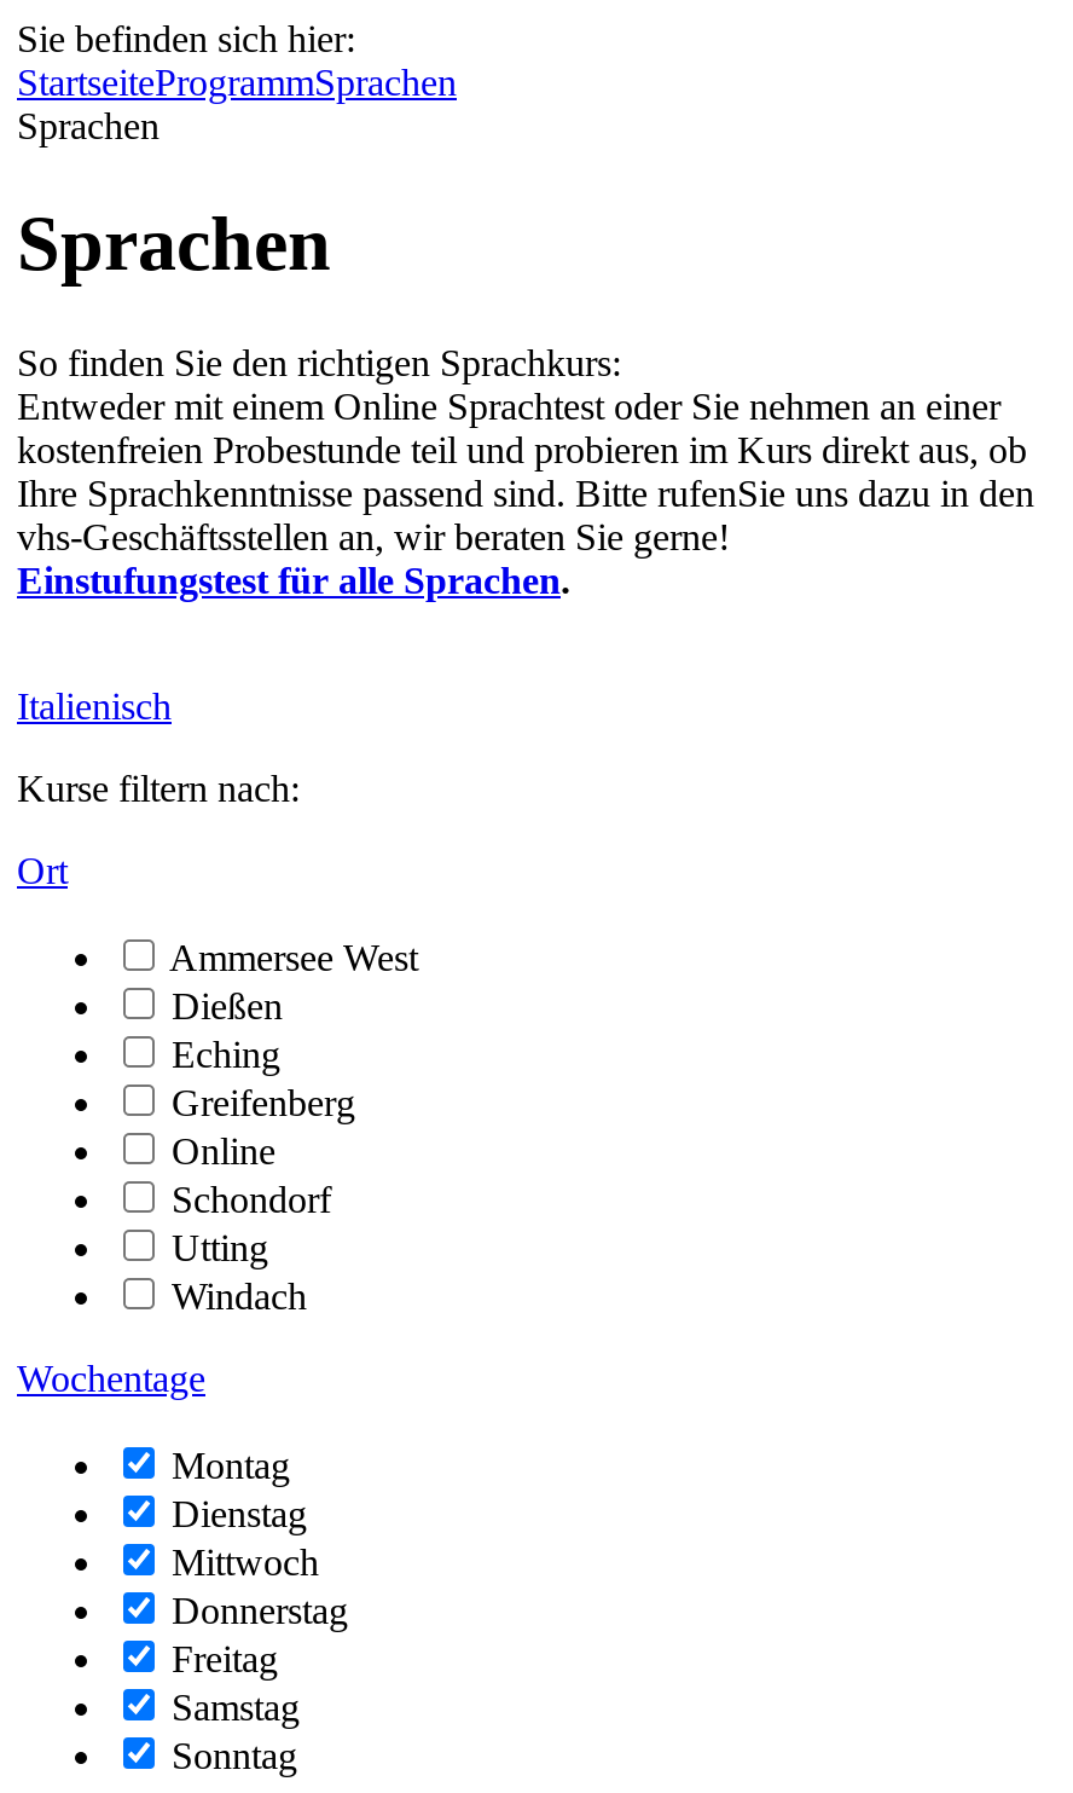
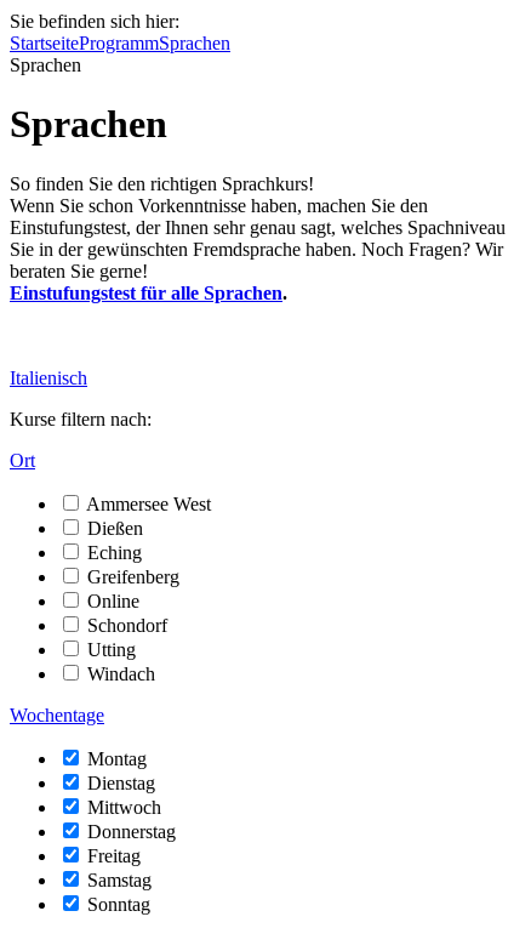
[17,342,1034,557] So finden Sie den richtigen Sprachkurs: | Entweder mit einem Online Sprachtest oder Sie nehmen an einer | kostenfreien Probestunde teil und probieren im Kurs direkt aus, ob | Ihre Sprachkenntnisse passend sind. Bitte rufenSie uns dazu in den | vhs-Geschäftsstellen an, wir beraten Sie gerne! -> [10,173,506,281] So finden Sie den richtigen Sprachkurs! | Wenn Sie schon Vorkenntnisse haben, machen Sie den | Einstufungstest, der Ihnen sehr genau sagt, welches Spachniveau | Sie in der gewünschten Fremdsprache haben. Noch Fragen? Wir | beraten Sie gerne!

